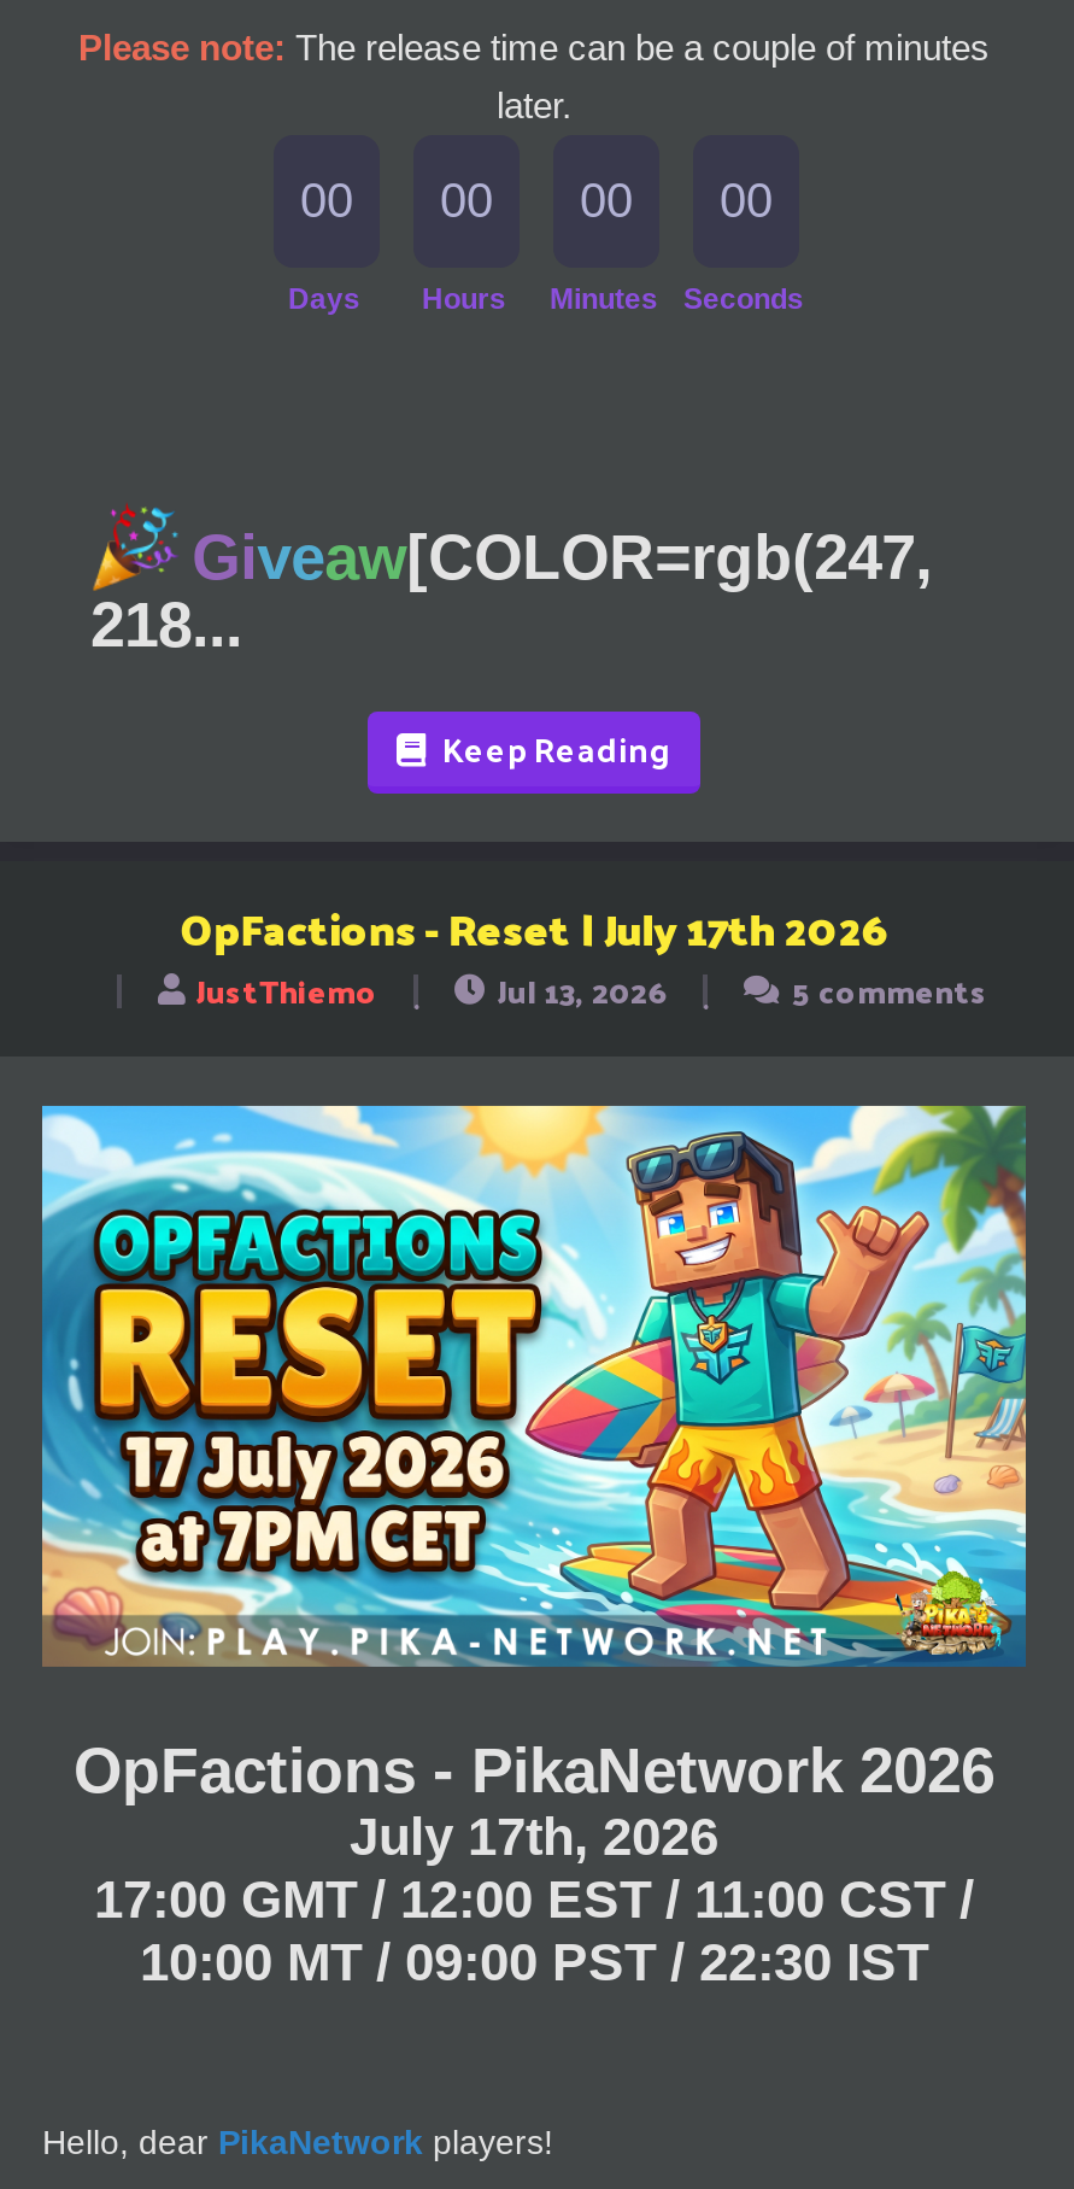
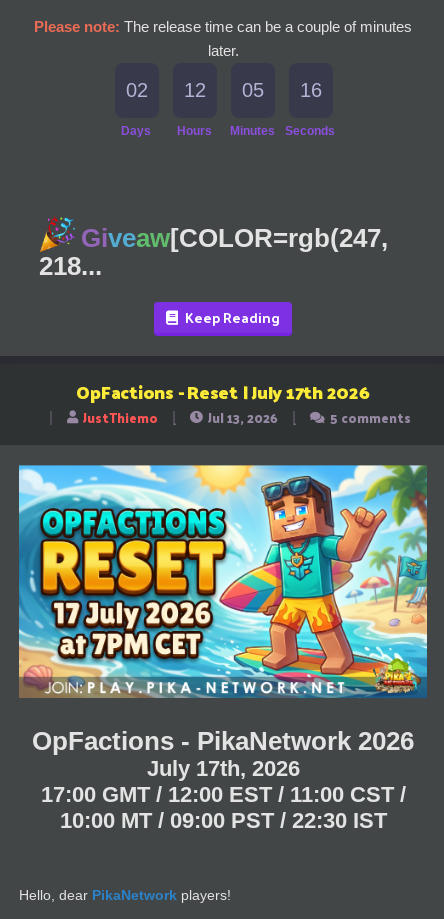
[300,175,353,228] 00 -> [126,79,148,101] 02
[440,175,493,228] 00 -> [184,79,206,101] 12
[580,175,633,228] 00 -> [242,79,264,101] 05
[720,175,773,228] 00 -> [300,79,322,101] 16

